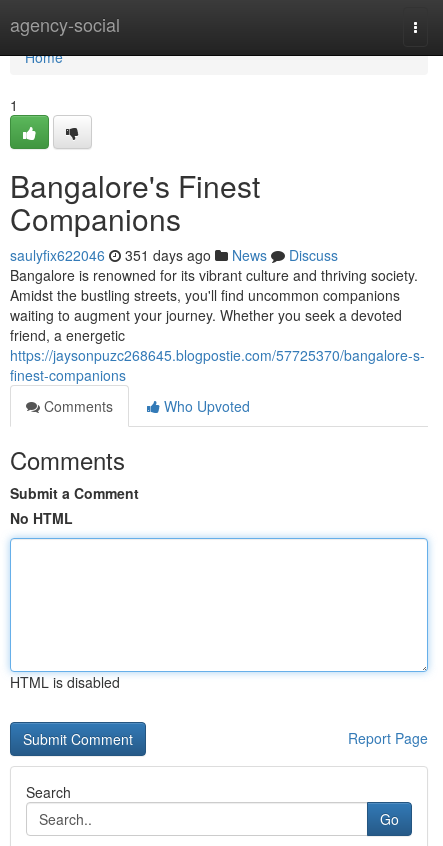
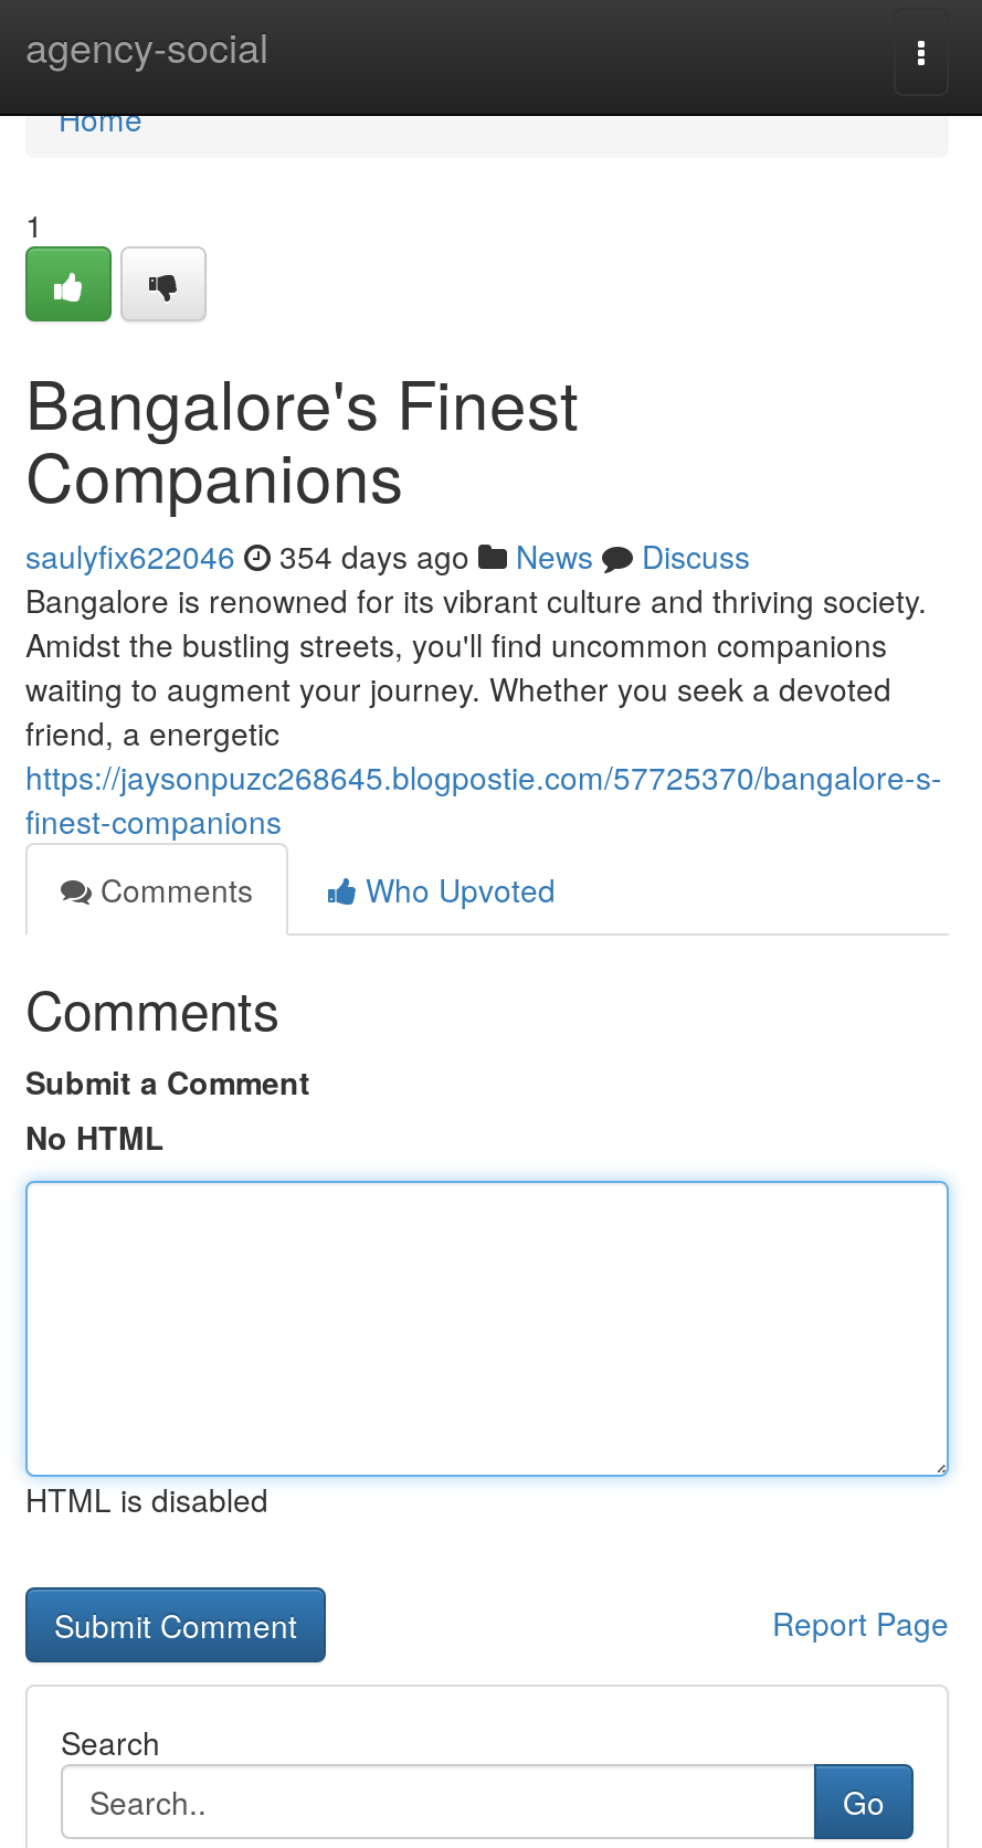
[10,245,338,265] saulyfix622046 351 days ago News Discuss -> [25,534,750,578] saulyfix622046 354 days ago News Discuss

